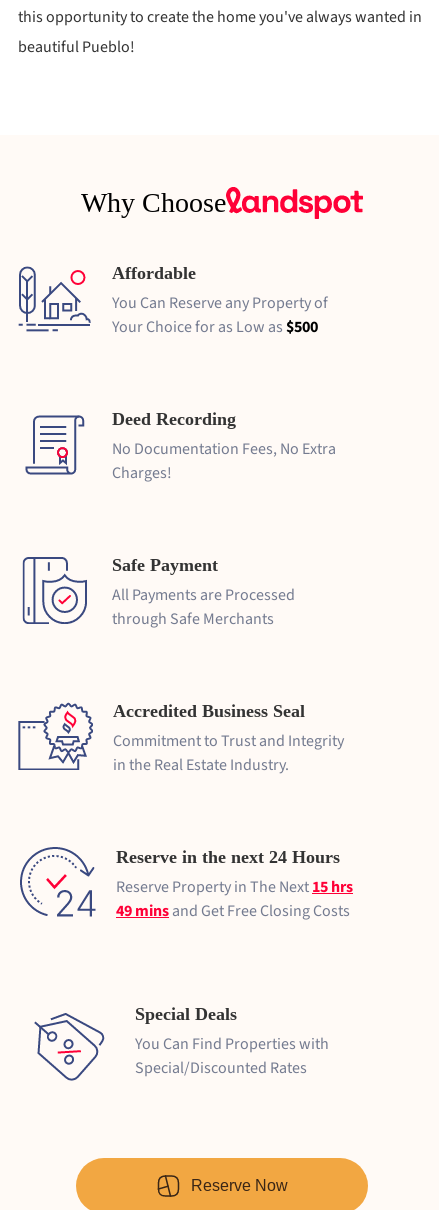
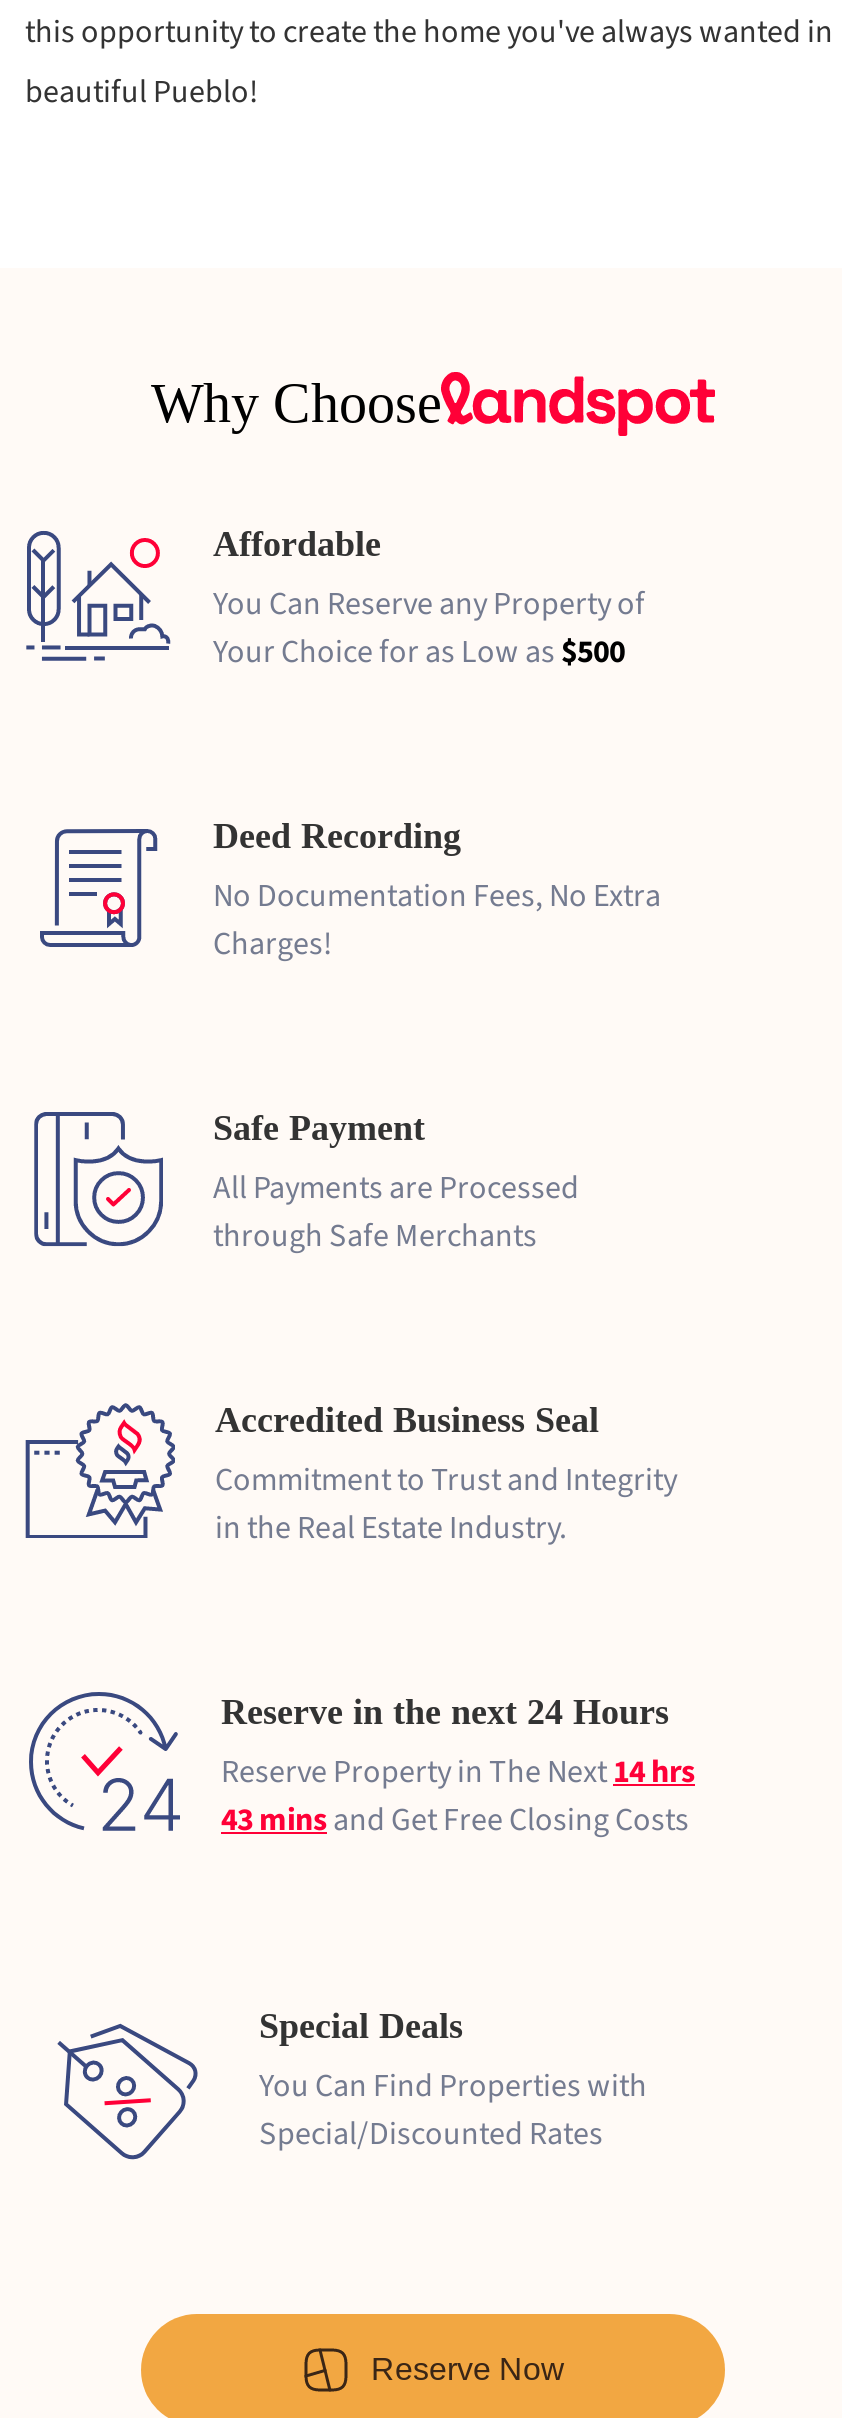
[116,876,353,898] Reserve Property in The Next 15 hrs -> [221,1751,695,1795] Reserve Property in The Next 14 hrs
[116,900,350,922] 49 mins and Get Free Closing Costs -> [221,1799,689,1843] 43 mins and Get Free Closing Costs

